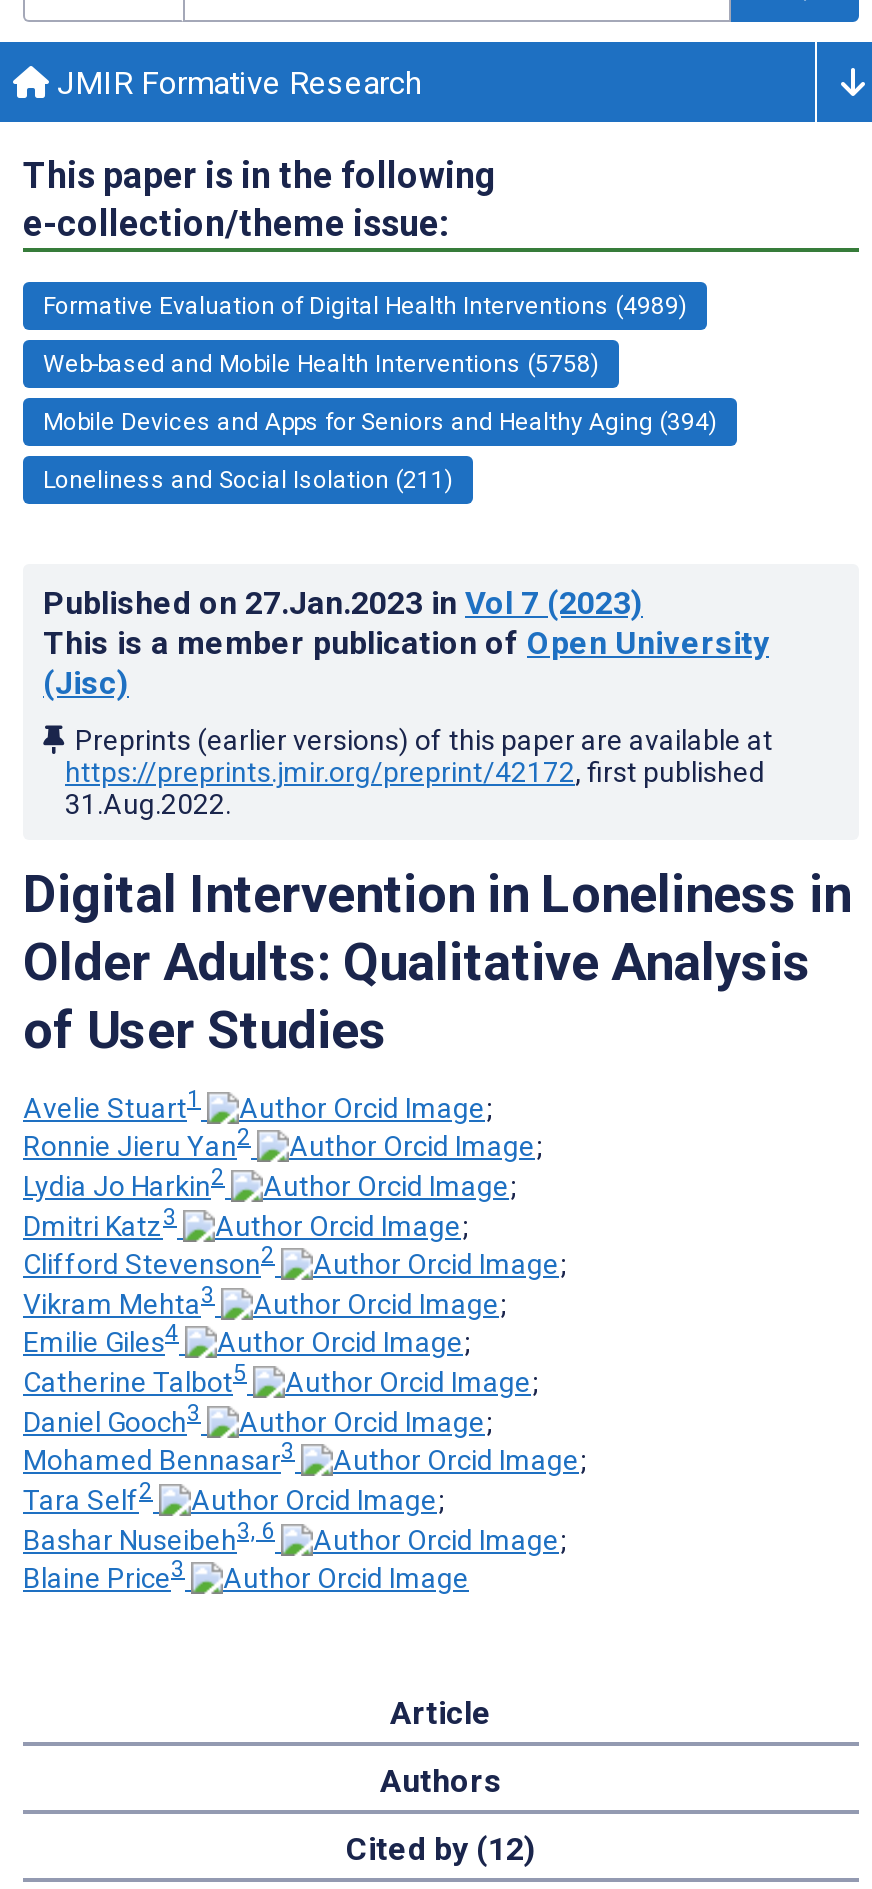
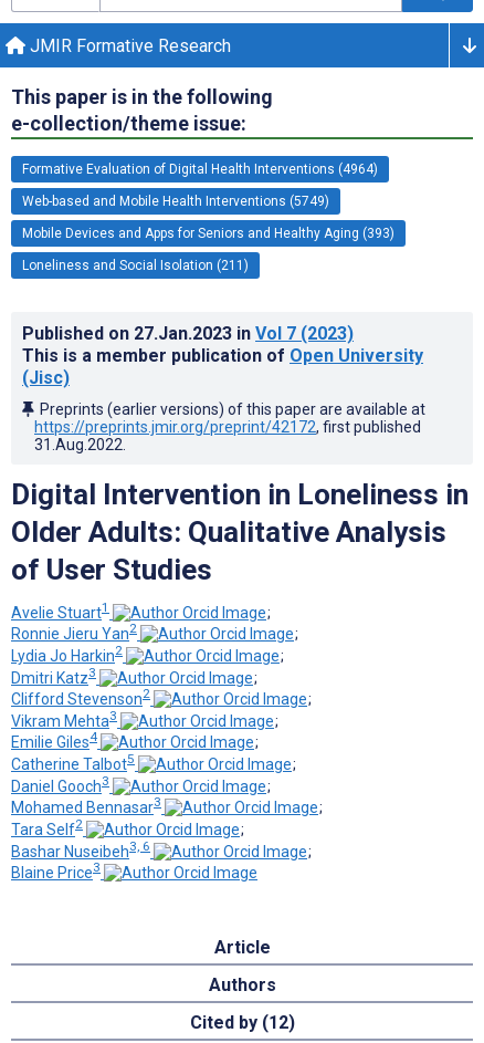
[43,292,687,320] Formative Evaluation of Digital Health Interventions (4989) -> [22,161,378,177] Formative Evaluation of Digital Health Interventions (4964)
[43,350,599,378] Web-based and Mobile Health Interventions (5758) -> [22,193,329,209] Web-based and Mobile Health Interventions (5749)
[43,408,717,436] Mobile Devices and Apps for Seniors and Healthy Aging (394) -> [22,226,394,241] Mobile Devices and Apps for Seniors and Healthy Aging (393)

